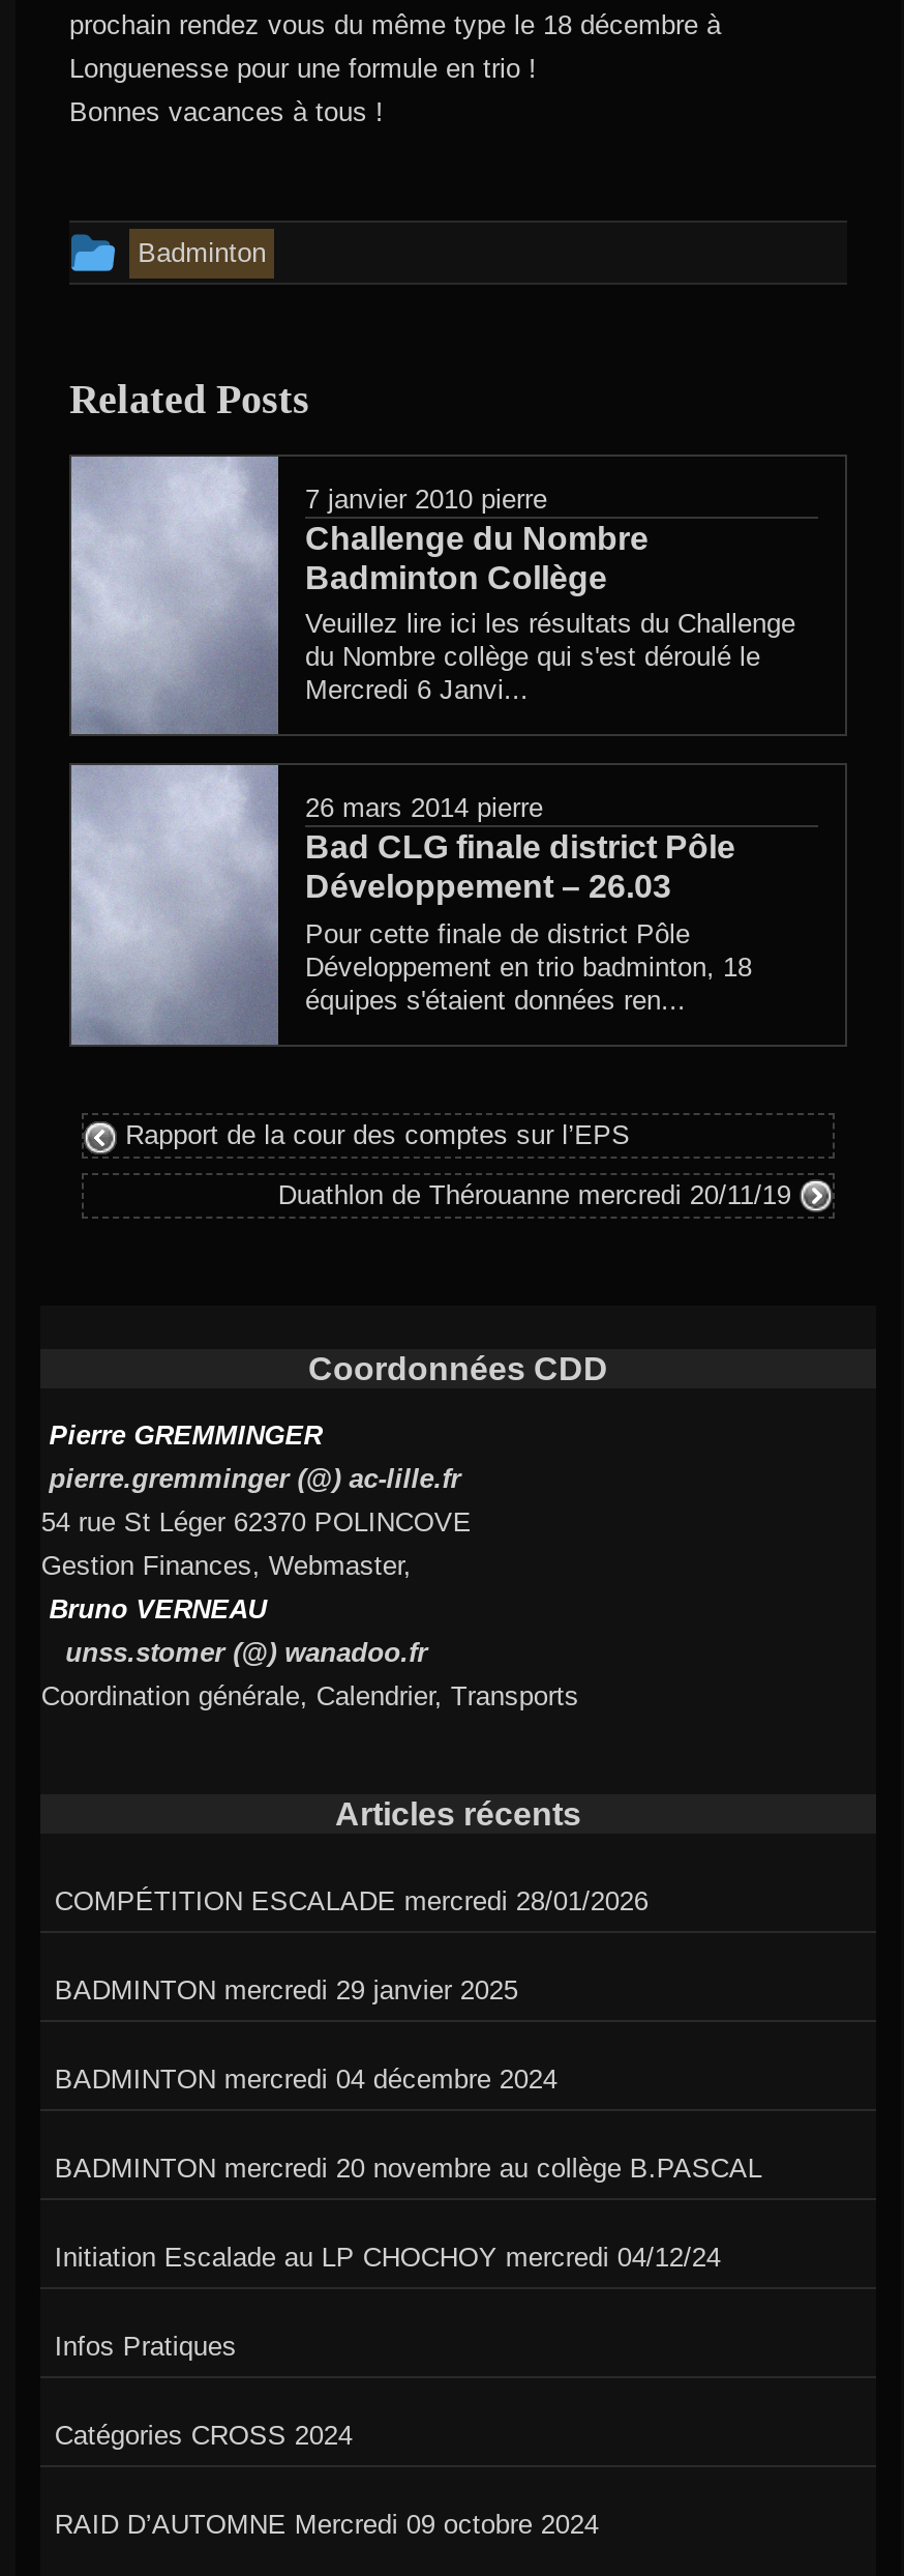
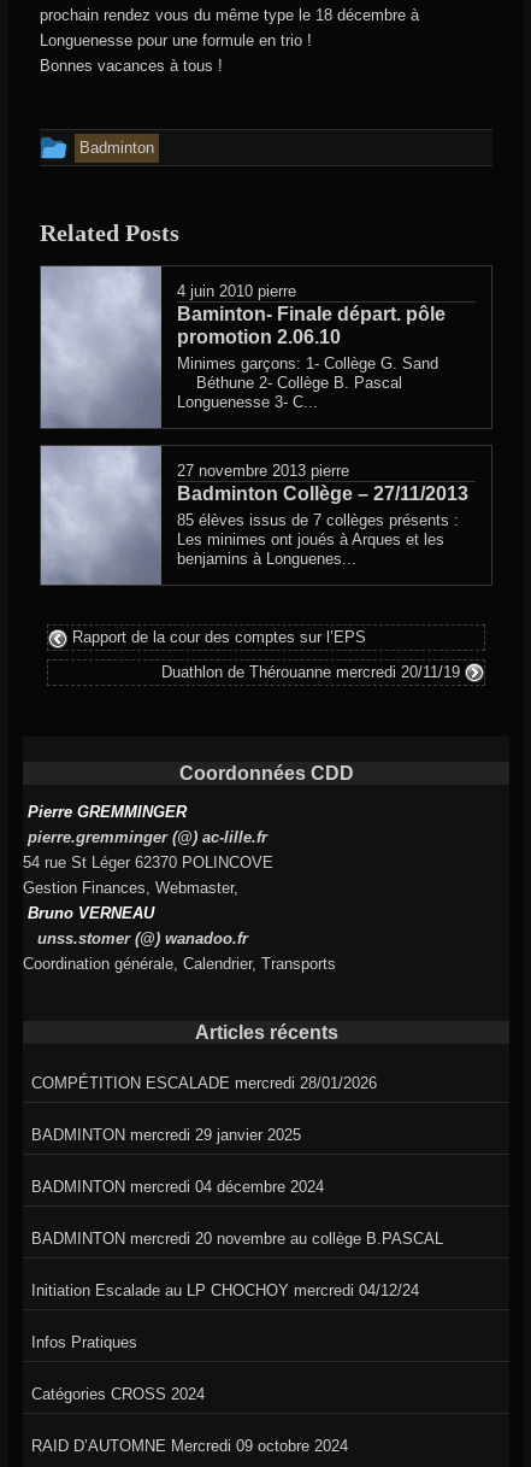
[305,484,795,706] 7 janvier 2010 pierre | Challenge du Nombre | Badminton Collège | Veuillez lire ici les résultats du Challenge | du Nombre collège qui s'est déroulé le | Mercredi 6 Janvi... -> [177,281,467,411] 4 juin 2010 pierre | Baminton- Finale départ. pôle | promotion 2.06.10 | Minimes garçons: 1- Collège G. Sand | Béthune 2- Collège B. Pascal | Longuenesse 3- C...
[305,792,752,1014] 26 mars 2014 pierre | Bad CLG finale district Pôle | Développement – 26.03 | Pour cette finale de district Pôle | Développement en trio badminton, 18 | équipes s'étaient données ren... -> [177,461,468,568] 27 novembre 2013 pierre | Badminton Collège – 27/11/2013 | 85 élèves issus de 7 collèges présents : | Les minimes ont joués à Arques et les | benjamins à Longuenes...

